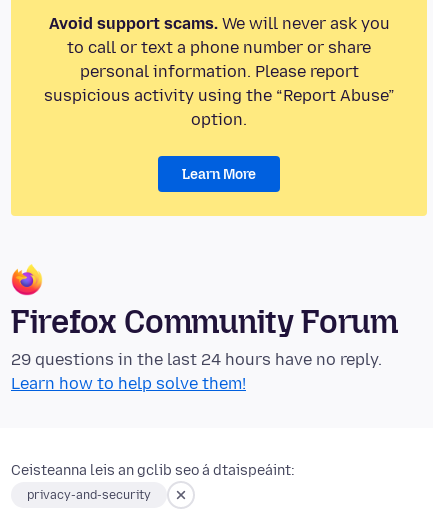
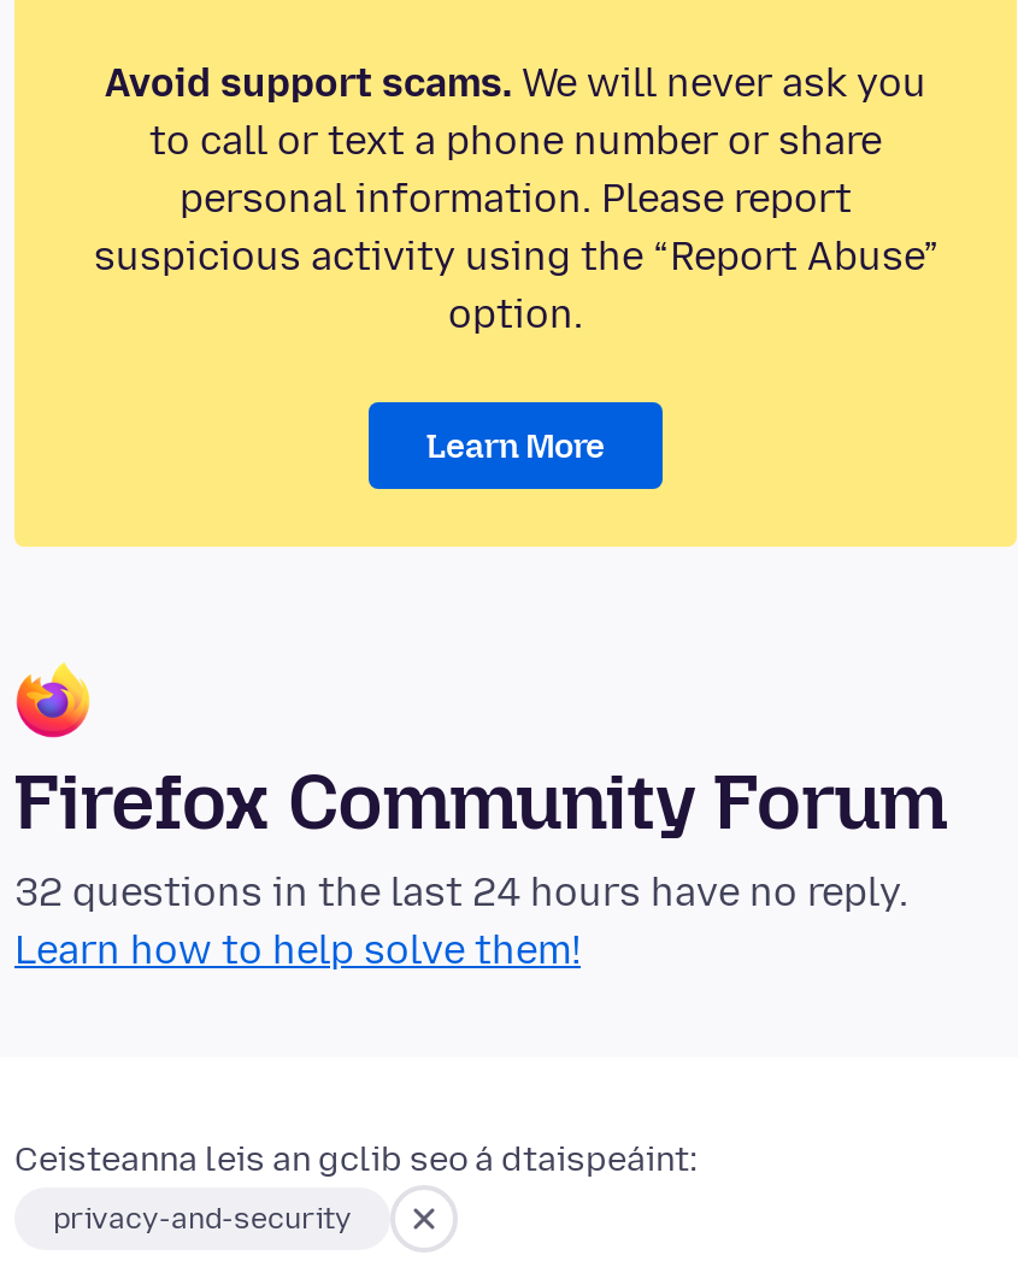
[11,350,382,369] 29 questions in the last 24 hours have no reply. -> [14,871,908,916] 32 questions in the last 24 hours have no reply.

